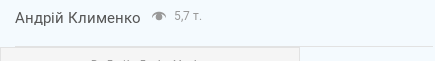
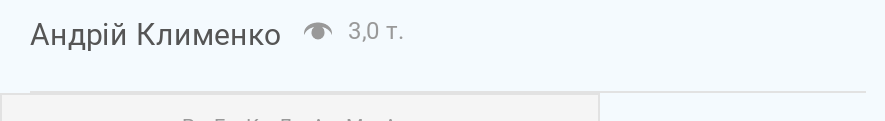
[174,9,202,23] 5,7 т. -> [348,17,404,45] 3,0 т.

